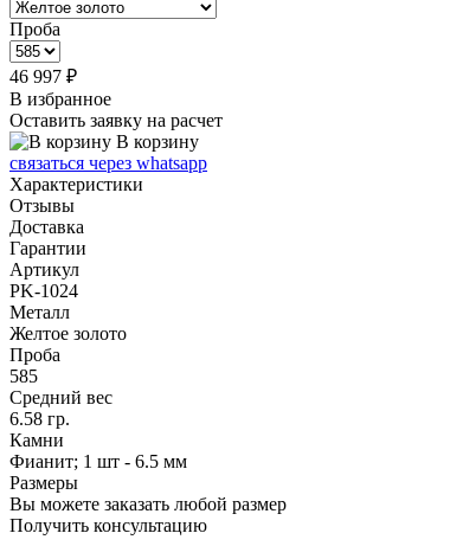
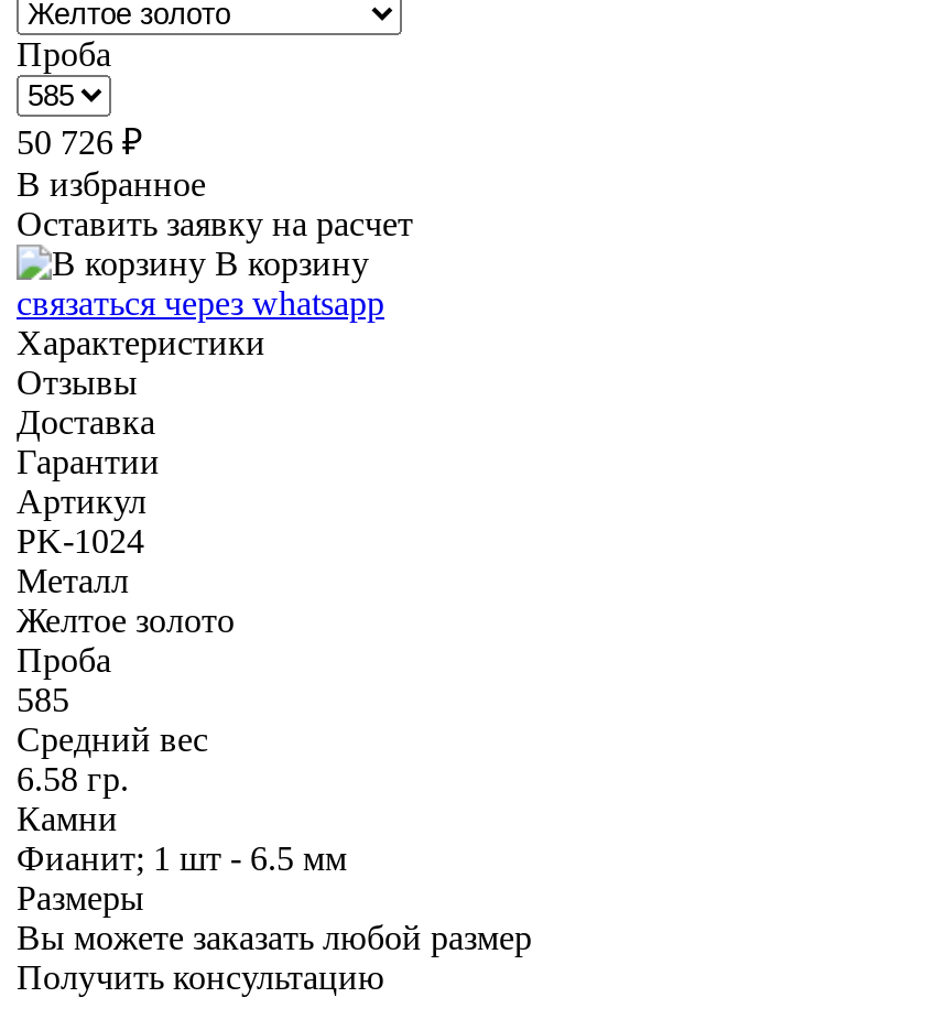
[9,66,77,86] 46 997 ₽ -> [17,123,142,160] 50 726 ₽

